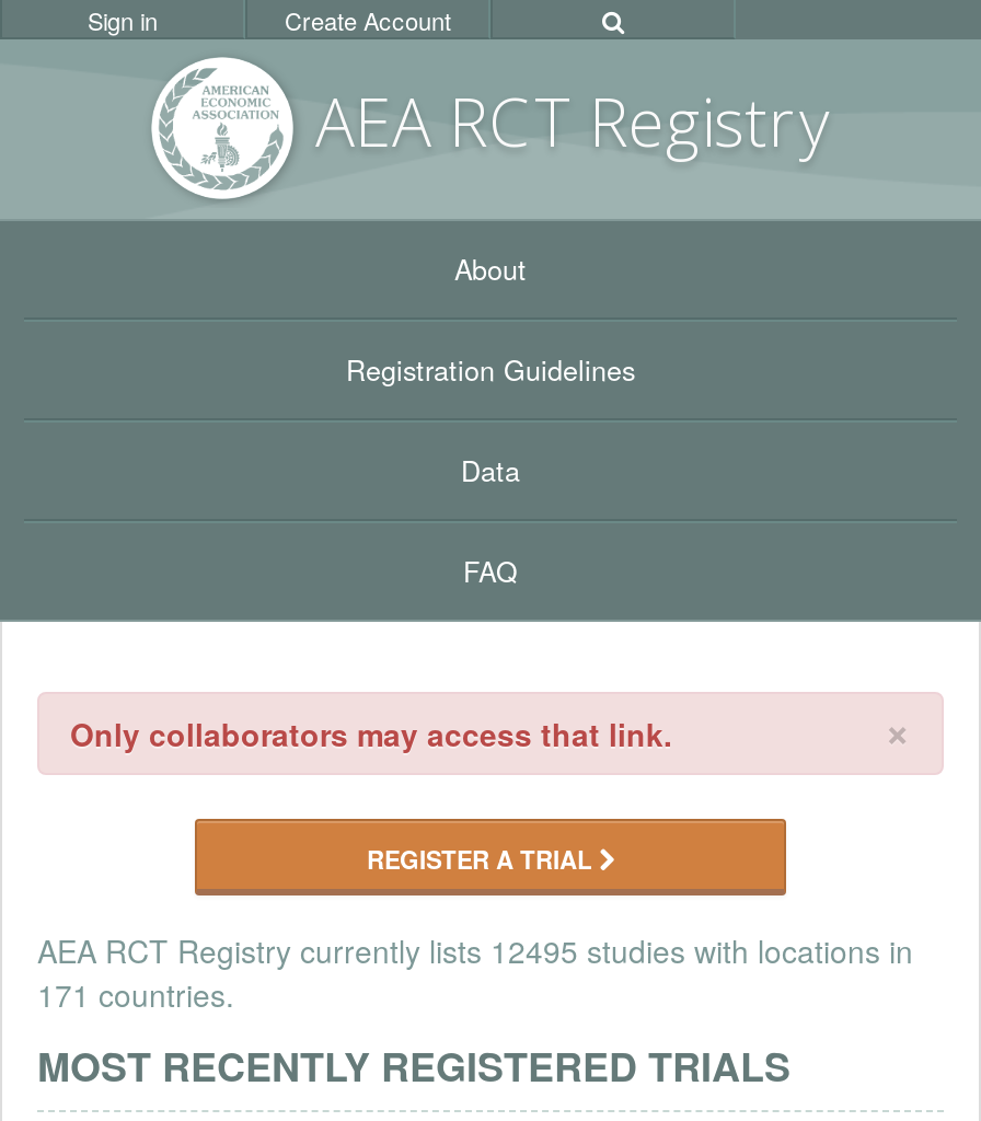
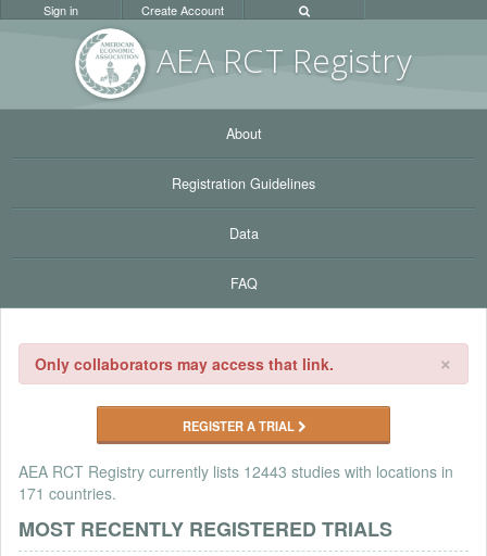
[37,928,913,972] AEA RCT Registry currently lists 12495 studies with locations in -> [18,460,453,482] AEA RCT Registry currently lists 12443 studies with locations in

